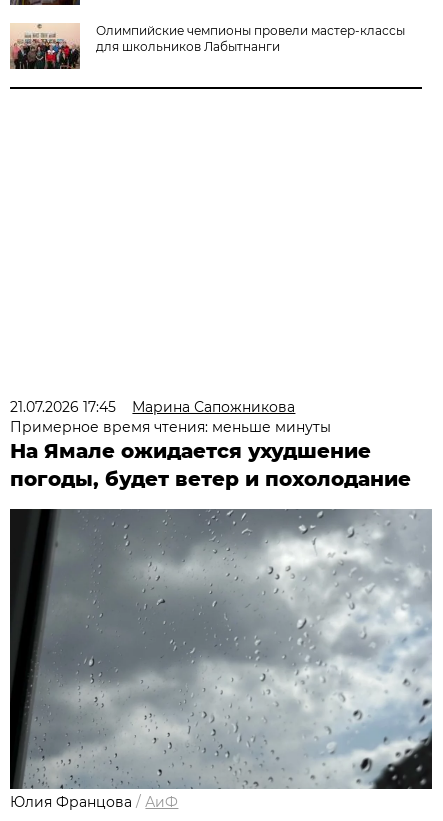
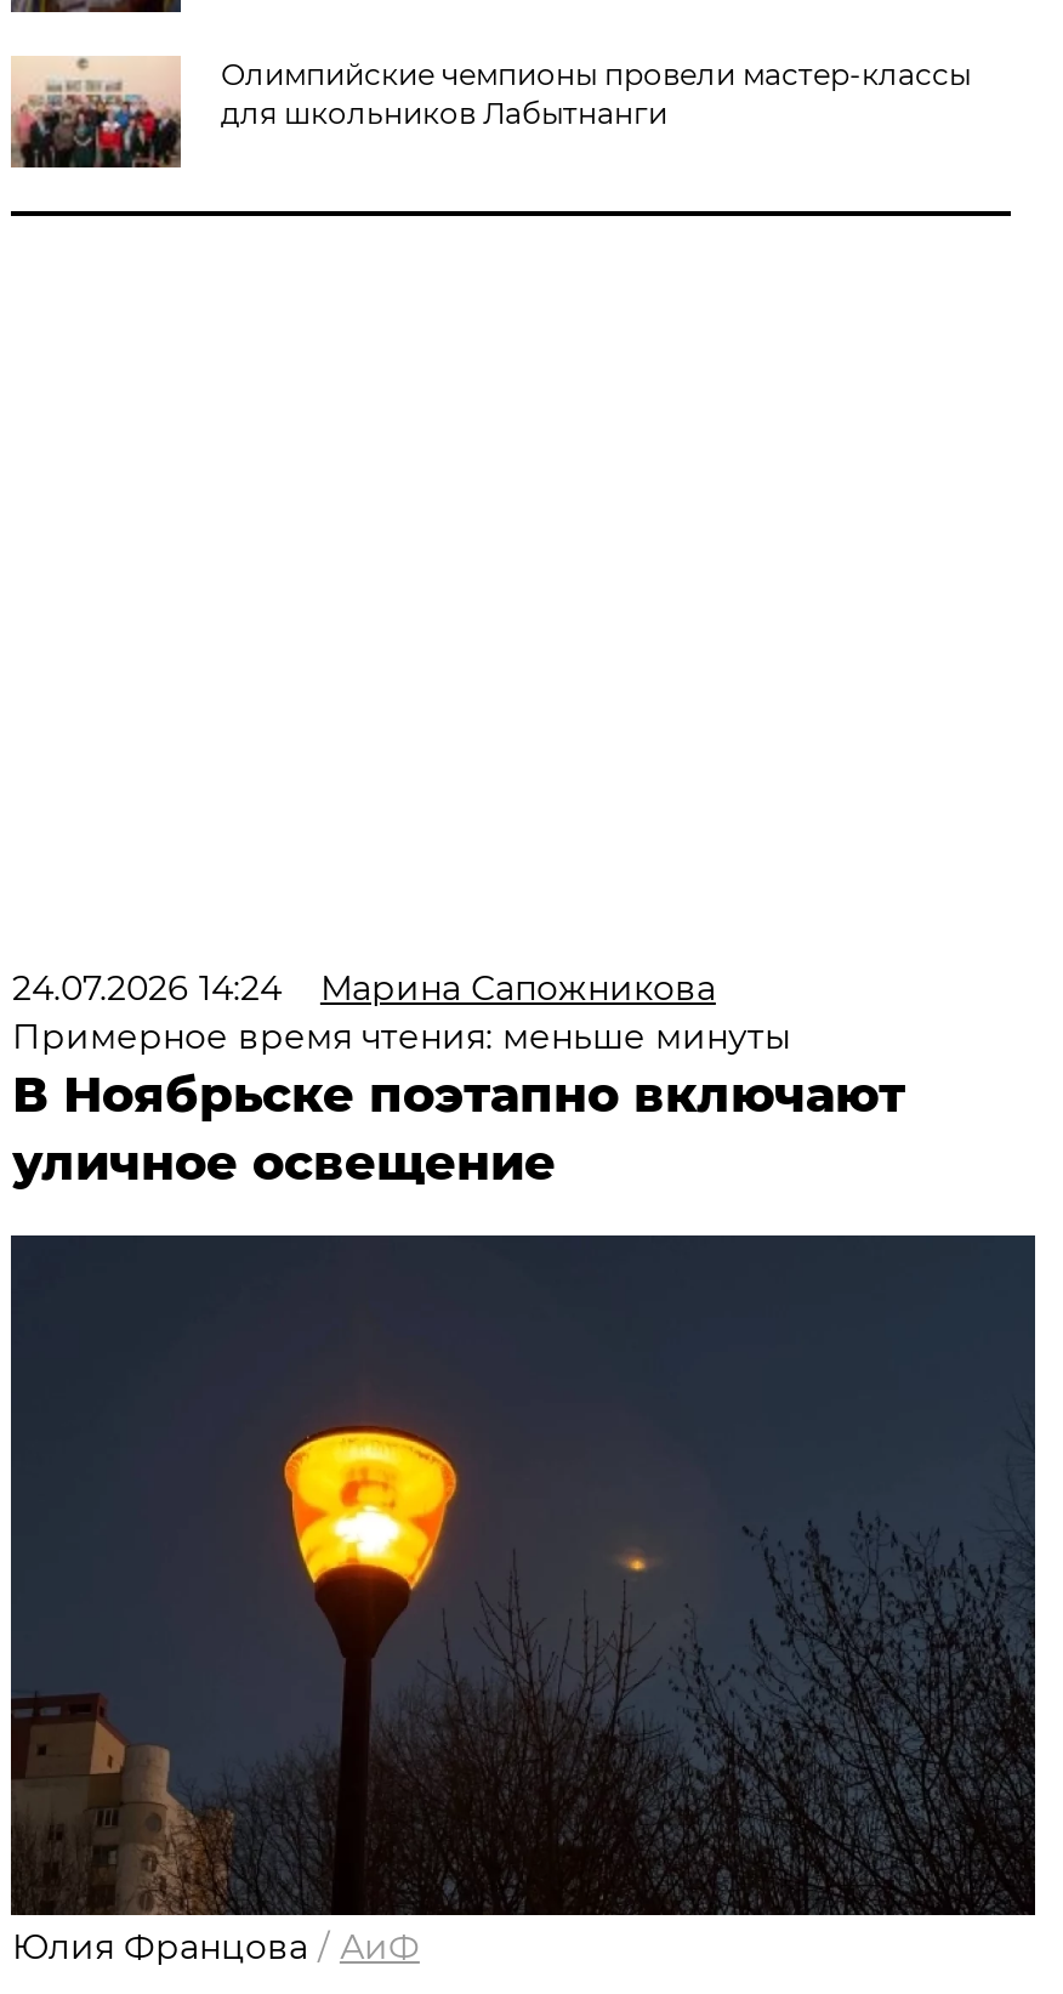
[10,398,295,416] 21.07.2026 17:45 Марина Сапожникова -> [12,966,716,1010] 24.07.2026 14:24 Марина Сапожникова
[10,439,411,491] На Ямале ожидается ухудшение | погоды, будет ветер и похолодание -> [12,1066,905,1192] В Ноябрьске поэтапно включают | уличное освещение
[10,509,433,790] [image] -> [11,1235,1038,1918] [image]

